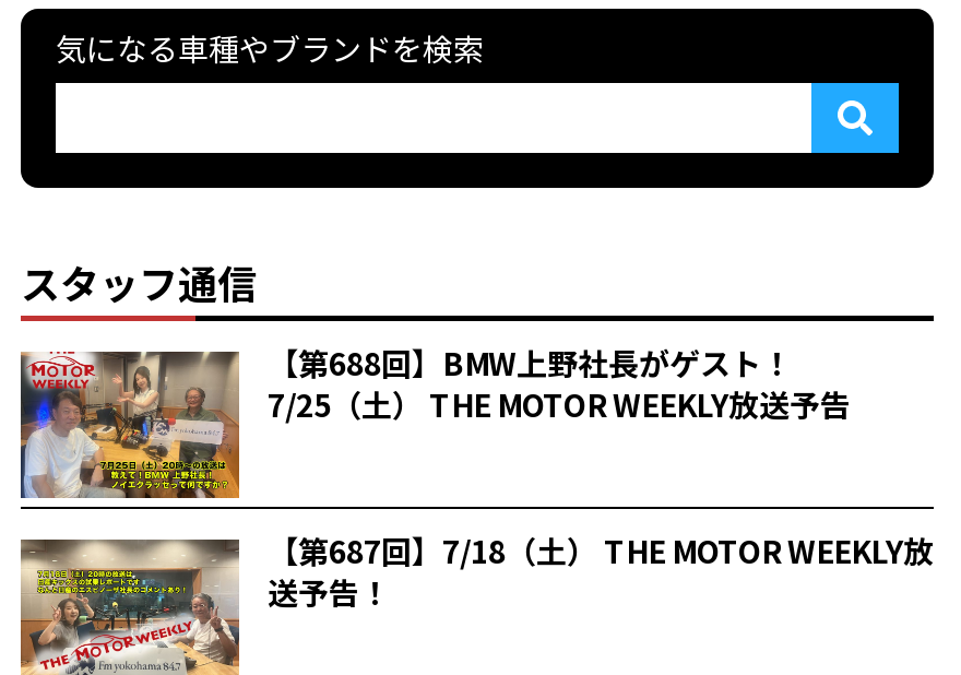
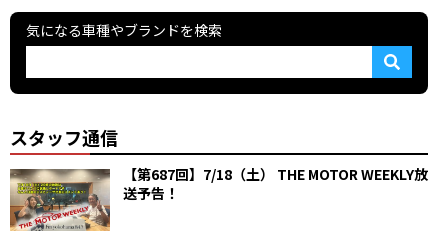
[19,340,851,511] [image] | 【第688回】BMW上野社長がゲスト！ | 7/25（土） THE MOTOR WEEKLY放送予告 -> none

